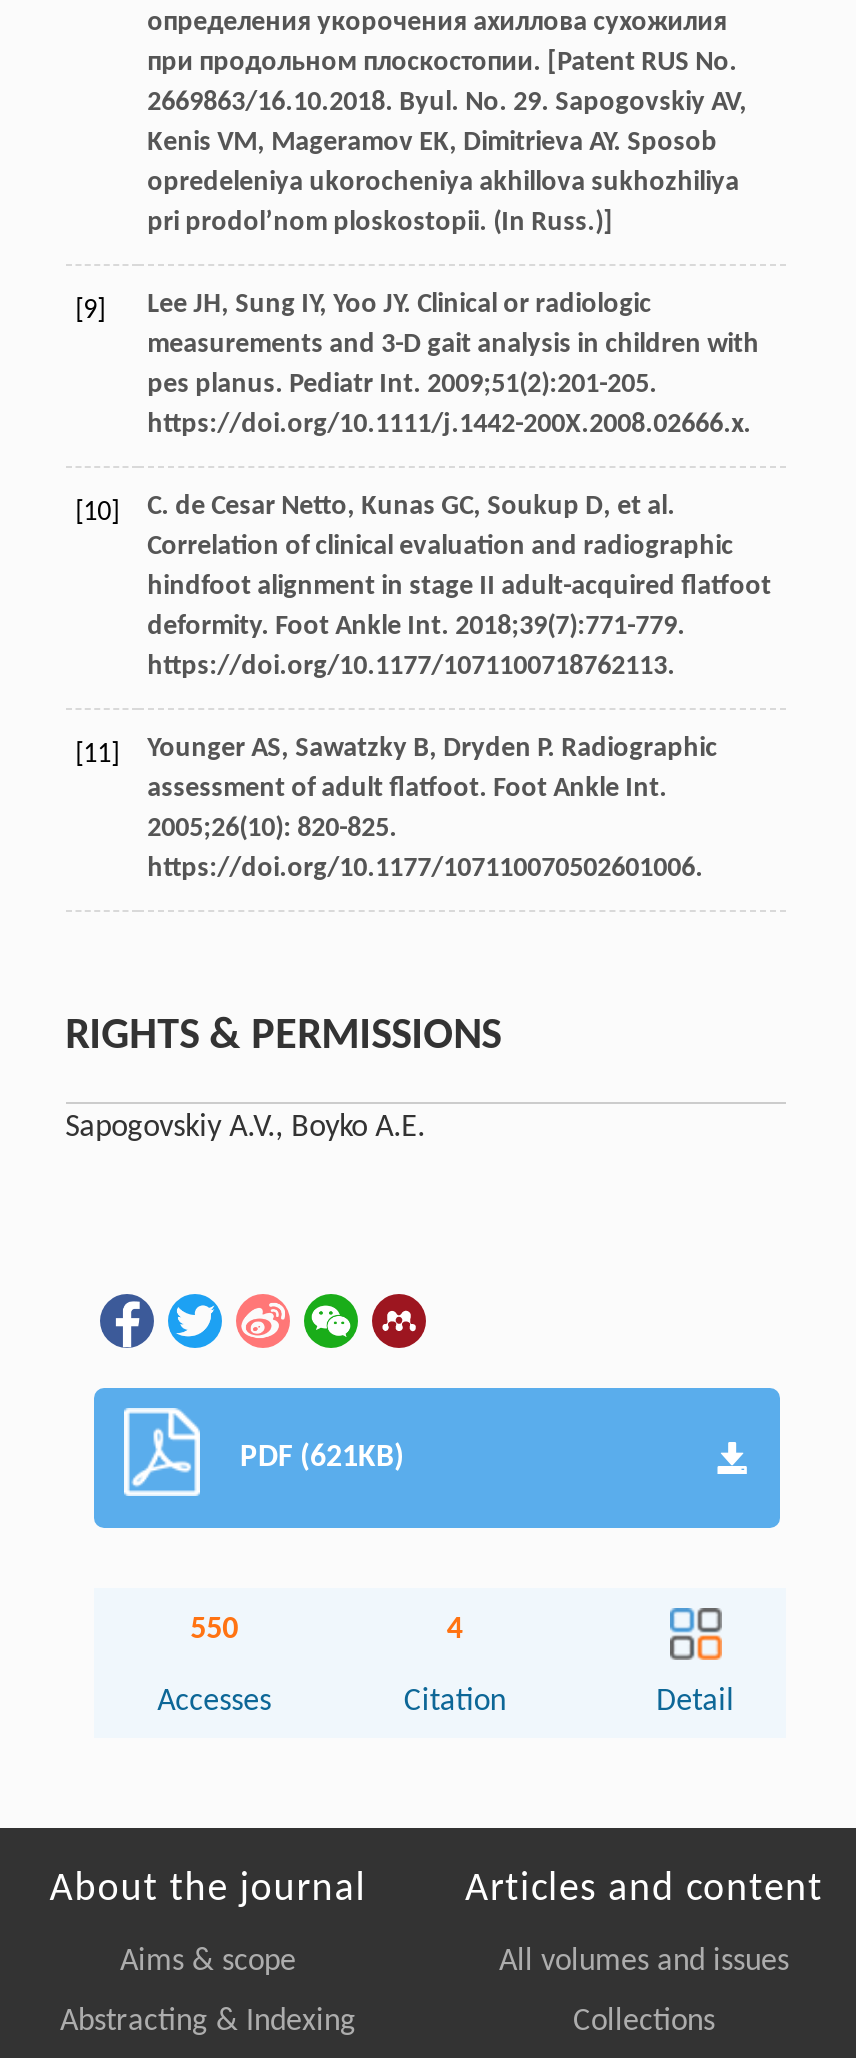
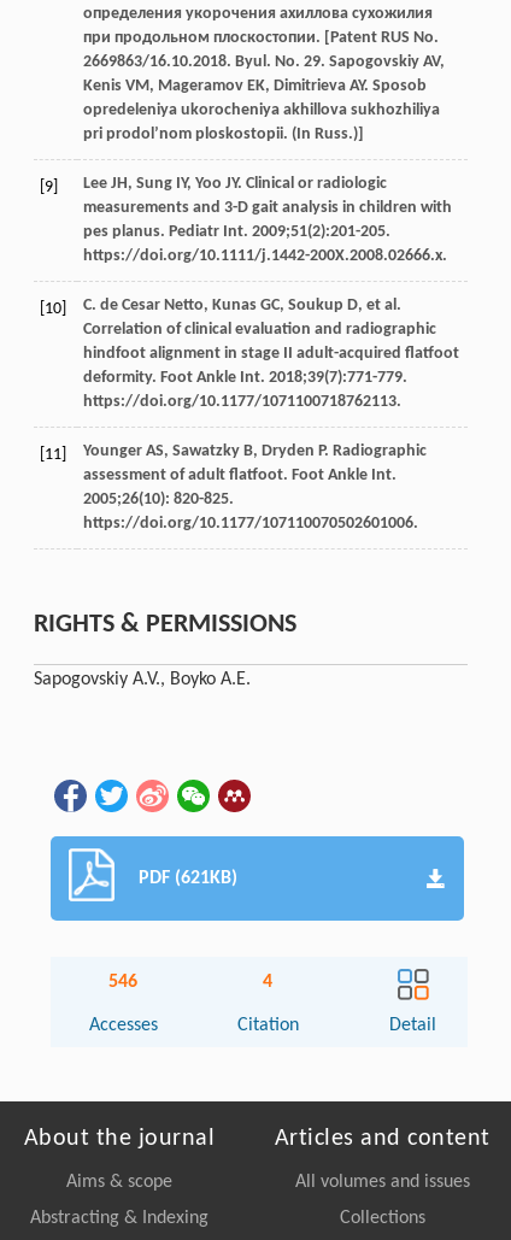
[190,1614,238,1646] 550 -> [109,972,138,992] 546

